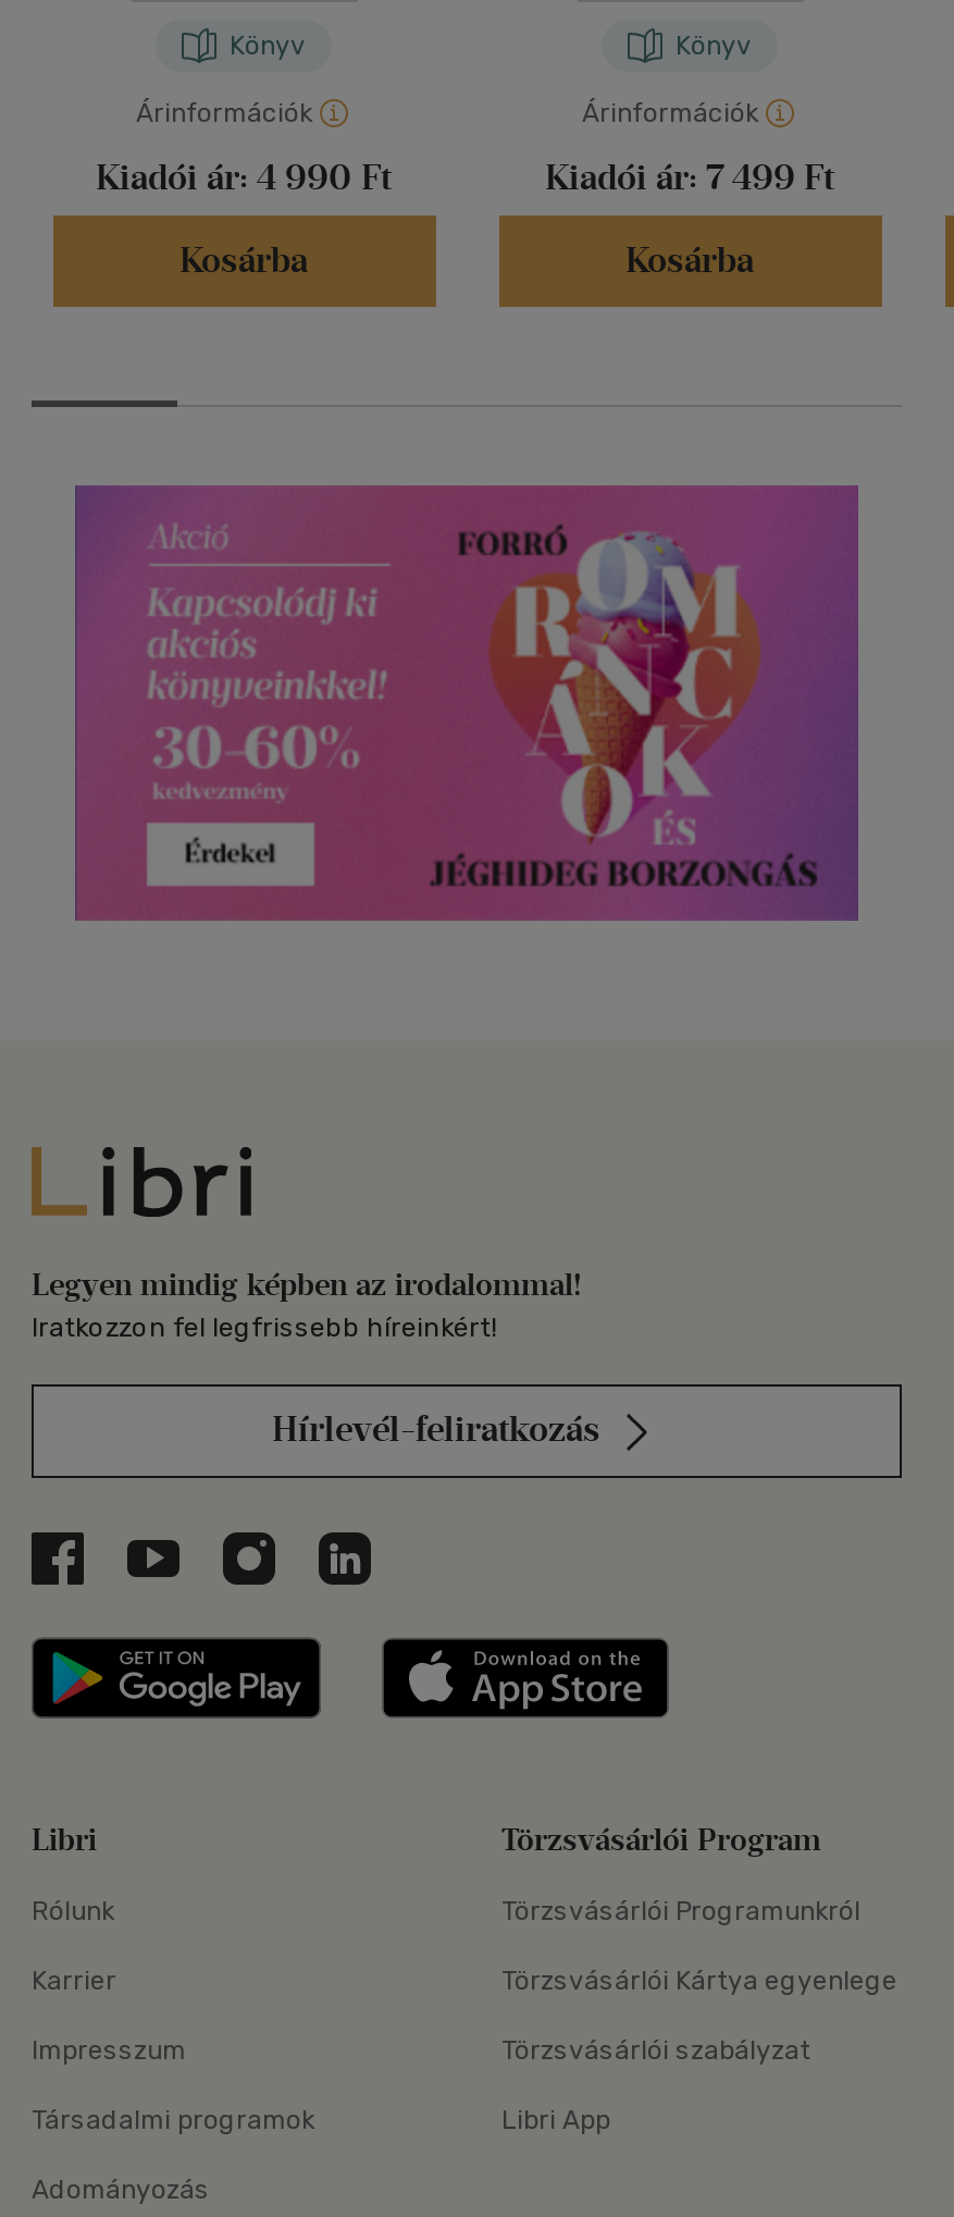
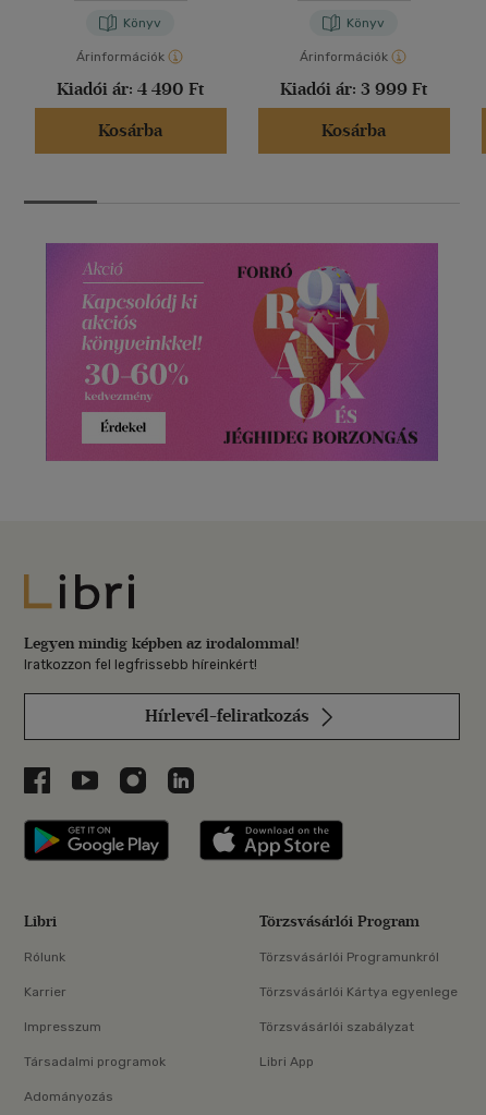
[96,157,392,199] Kiadói ár: 4 990 Ft -> [57,79,204,100] Kiadói ár: 4 490 Ft
[545,157,834,199] Kiadói ár: 7 499 Ft -> [280,79,427,100] Kiadói ár: 3 999 Ft

